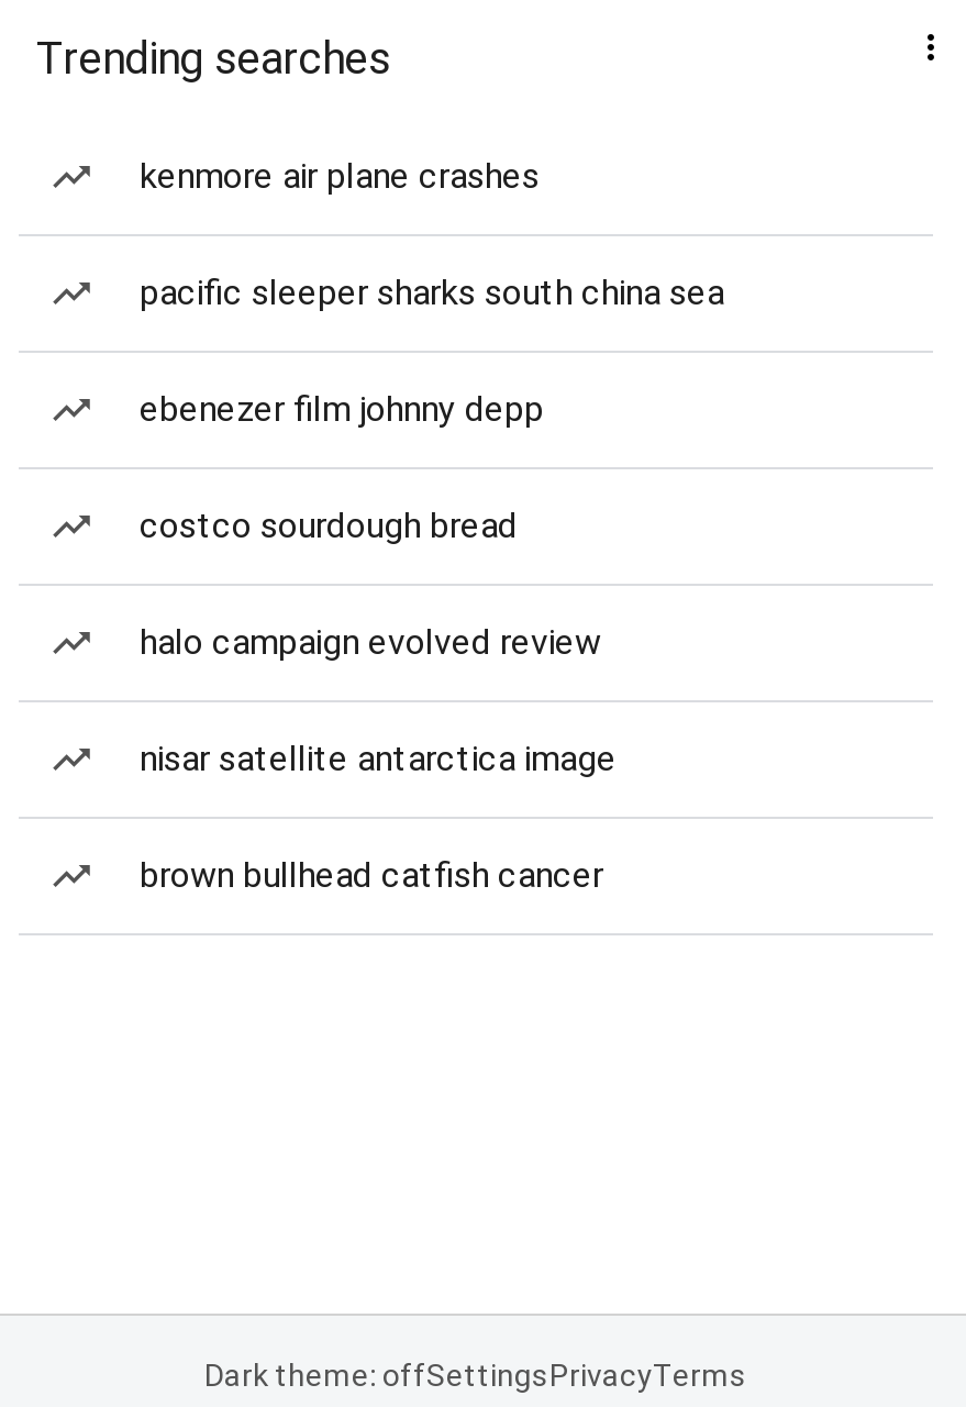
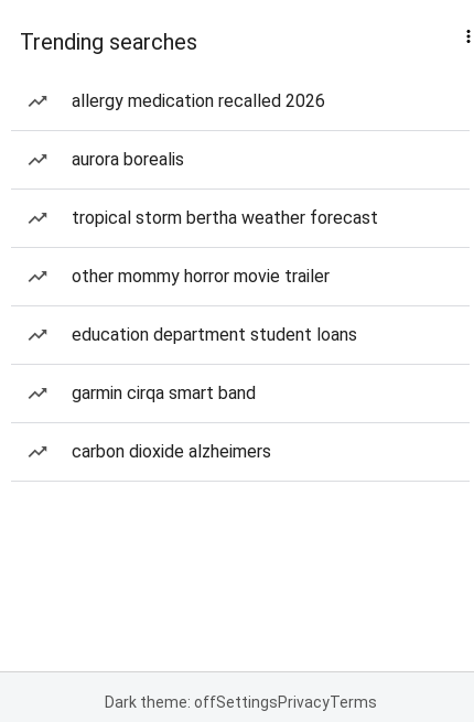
[140,155,540,197] kenmore air plane crashes -> [72,90,325,111] allergy medication recalled 2026
[140,272,724,313] pacific sleeper sharks south china sea -> [72,149,184,170] aurora borealis
[140,388,544,430] ebenezer film johnny depp -> [72,207,378,228] tropical storm bertha weather forecast
[140,505,518,546] costco sourdough bread -> [72,266,330,287] other mommy horror movie trailer
[140,621,601,663] halo campaign evolved review -> [72,324,357,345] education department student loans
[140,738,617,779] nisar satellite antarctica image -> [72,382,256,403] garmin cirqa smart band
[140,854,603,896] brown bullhead catfish cancer -> [72,441,271,462] carbon dioxide alzheimers

